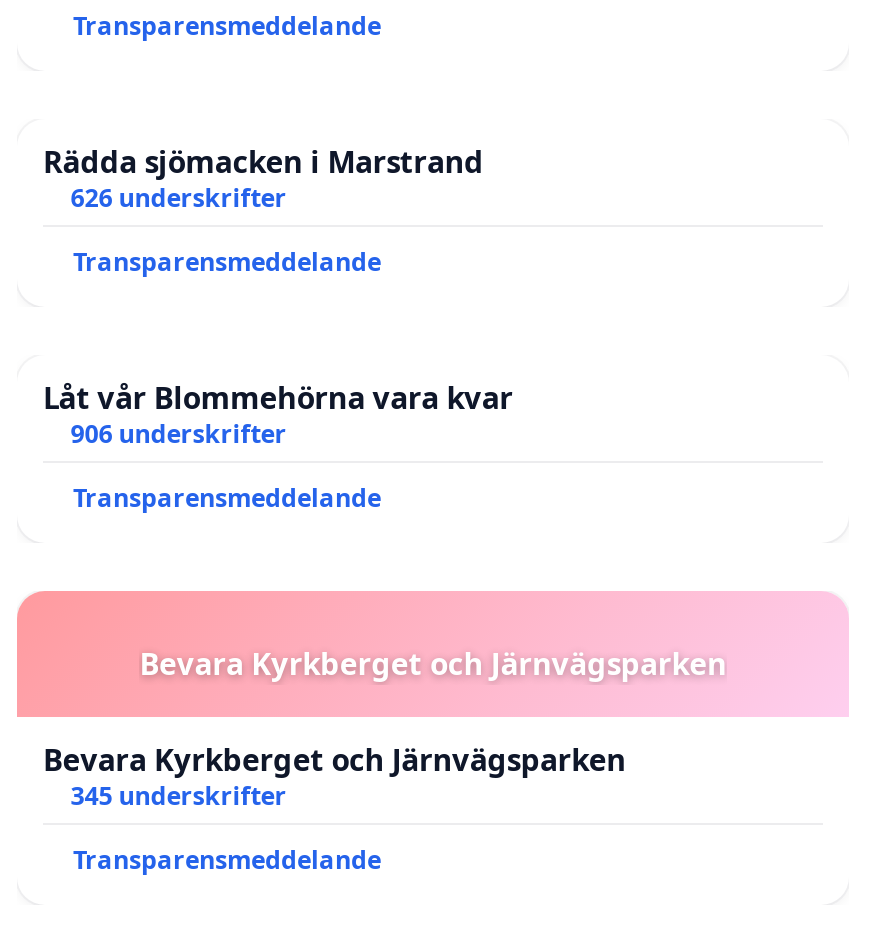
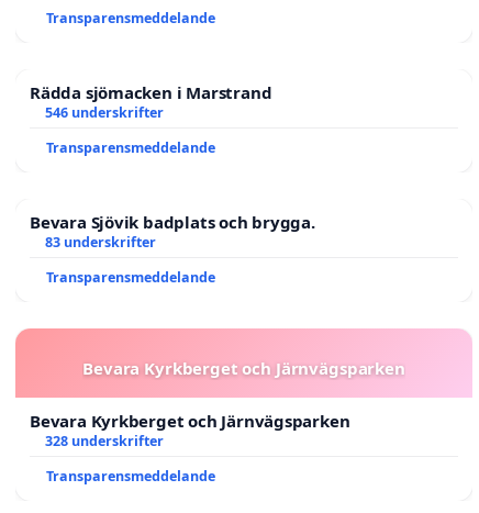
[71,180,287,214] 626 underskrifter -> [45,103,163,122] 546 underskrifter
[43,376,513,450] Låt vår Blommehörna vara kvar | 906 underskrifter -> [30,211,315,251] Bevara Sjövik badplats och brygga. | 83 underskrifter
[71,778,287,812] 345 underskrifter -> [45,431,163,450] 328 underskrifter

